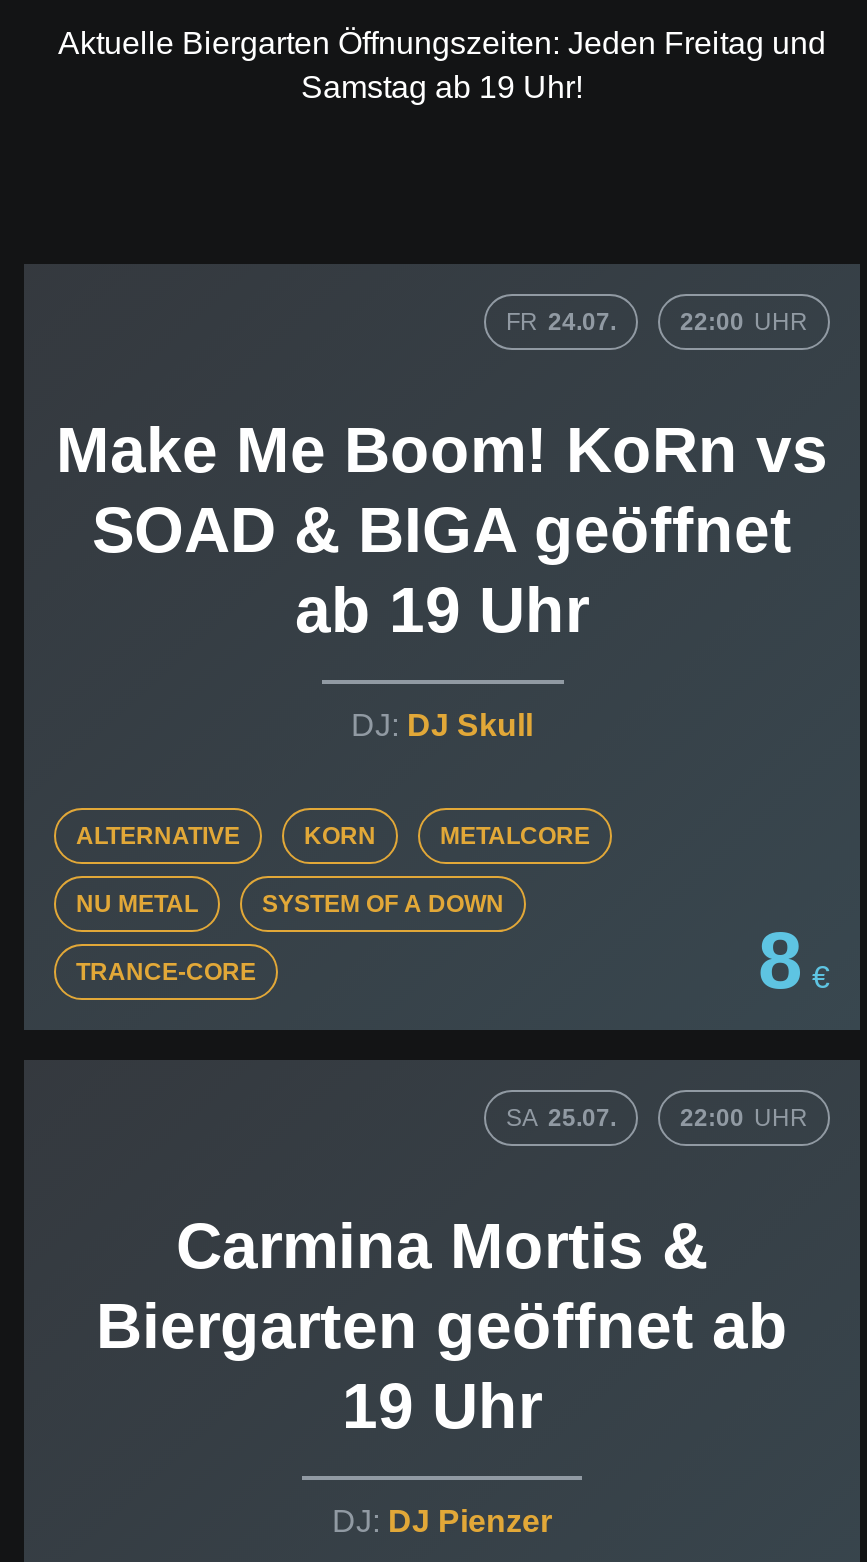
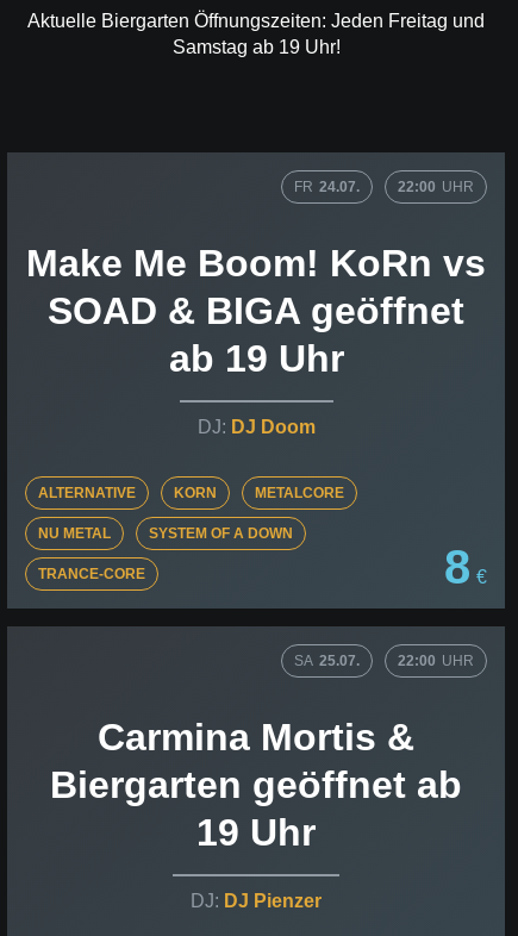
[407,707,533,741] DJ Skull -> [230,416,315,437] DJ Doom

